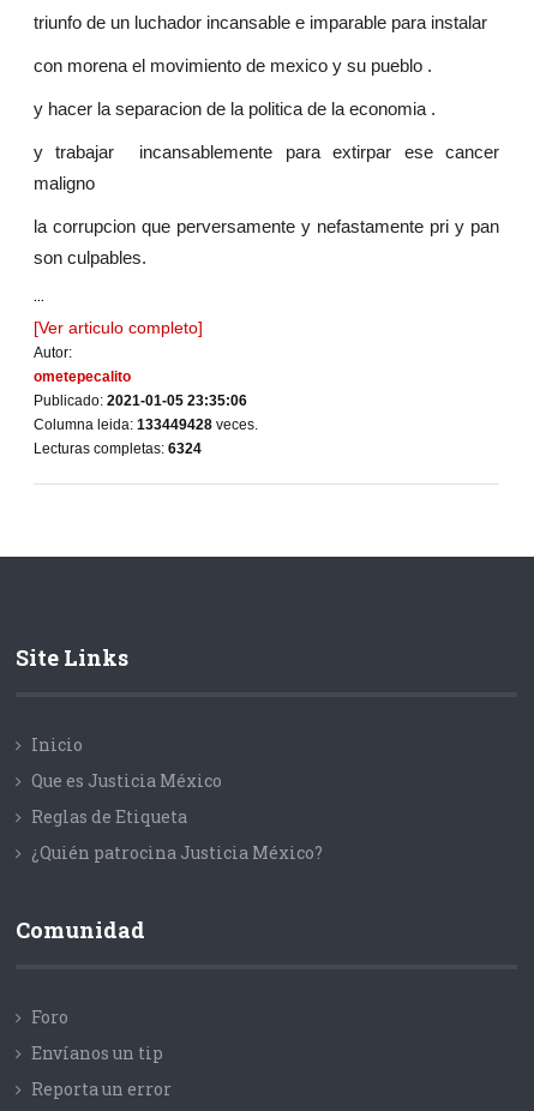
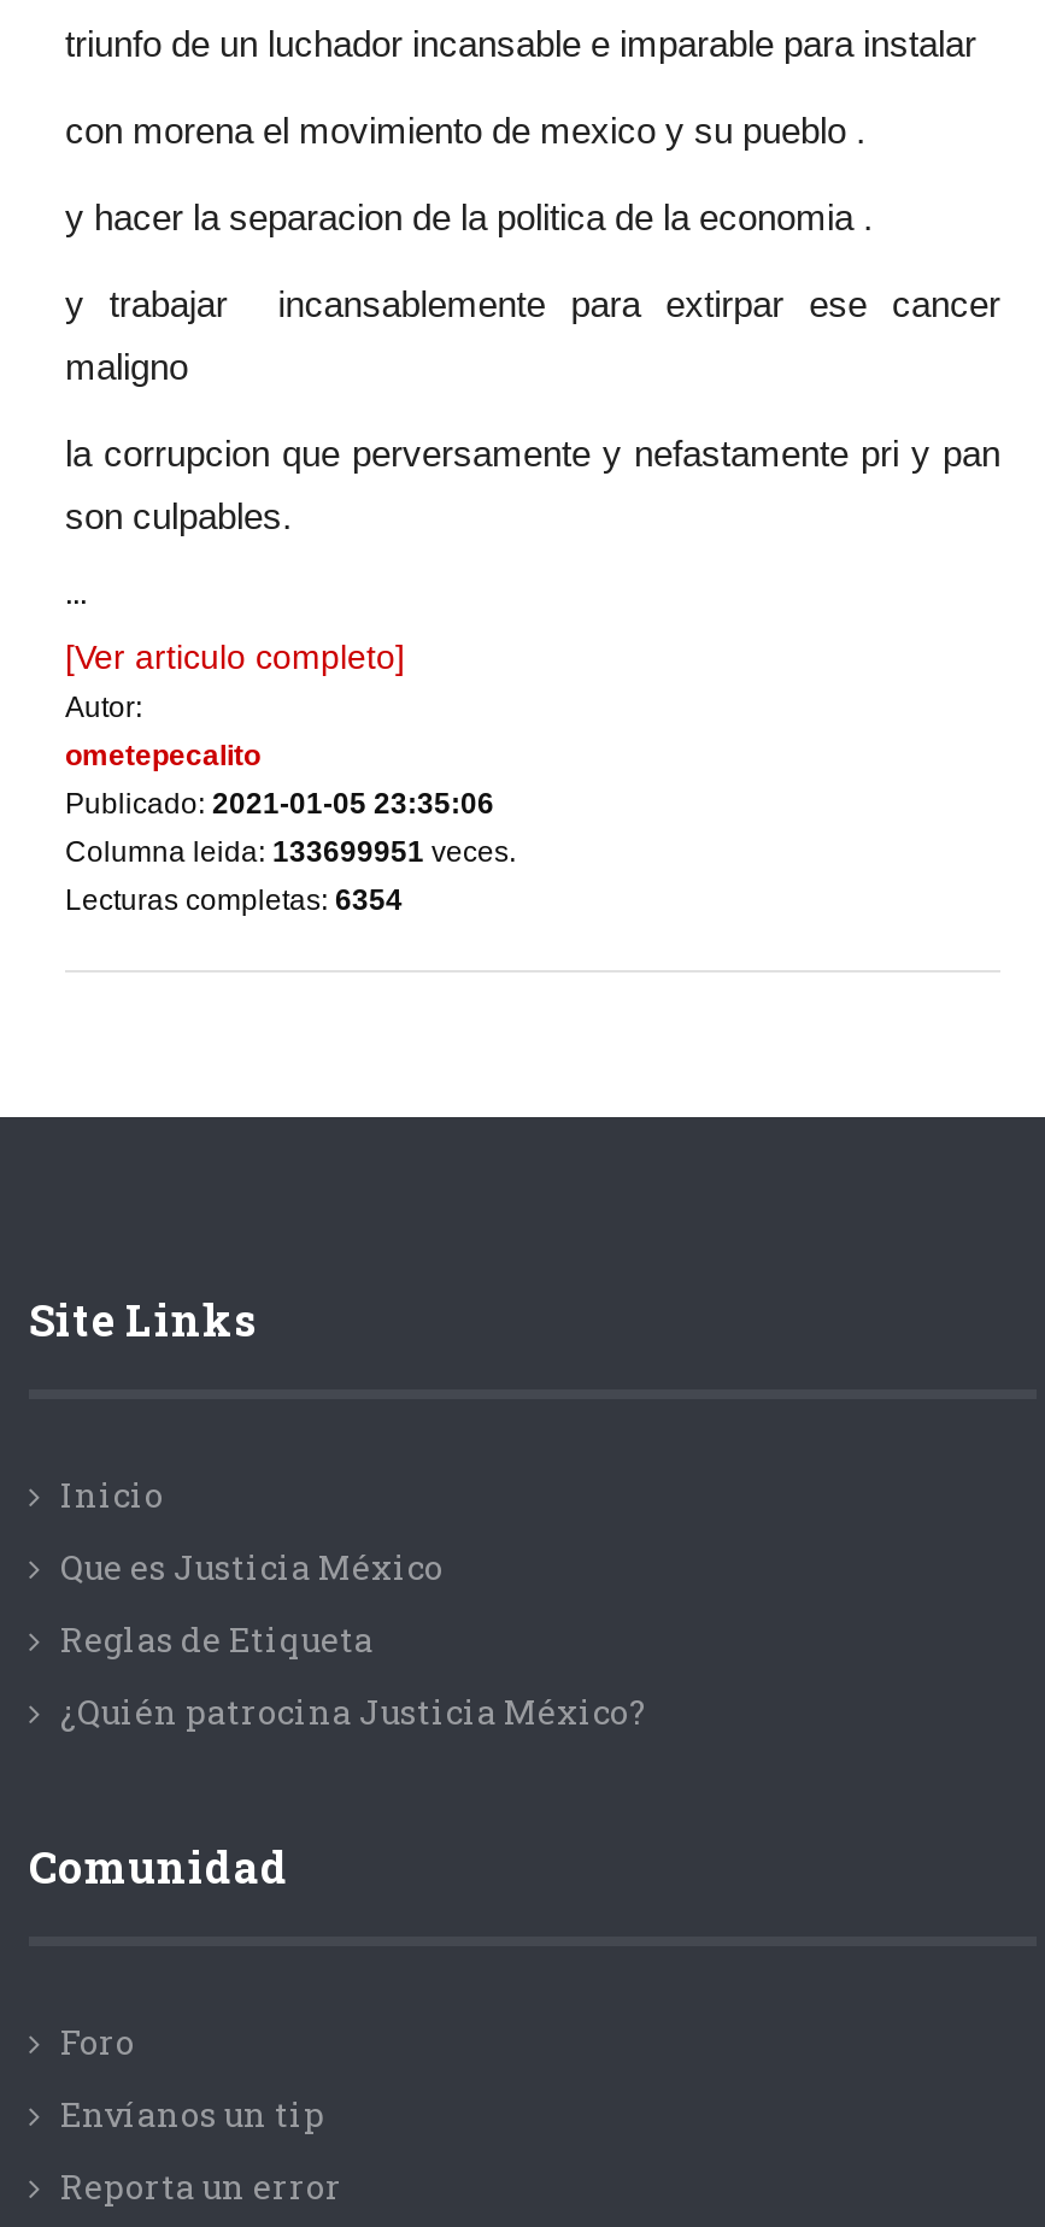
[34,416,258,433] Columna leida: 133449428 veces. -> [65,835,516,869] Columna leida: 133699951 veces.
[34,440,202,457] Lecturas completas: 6324 -> [65,884,403,917] Lecturas completas: 6354

